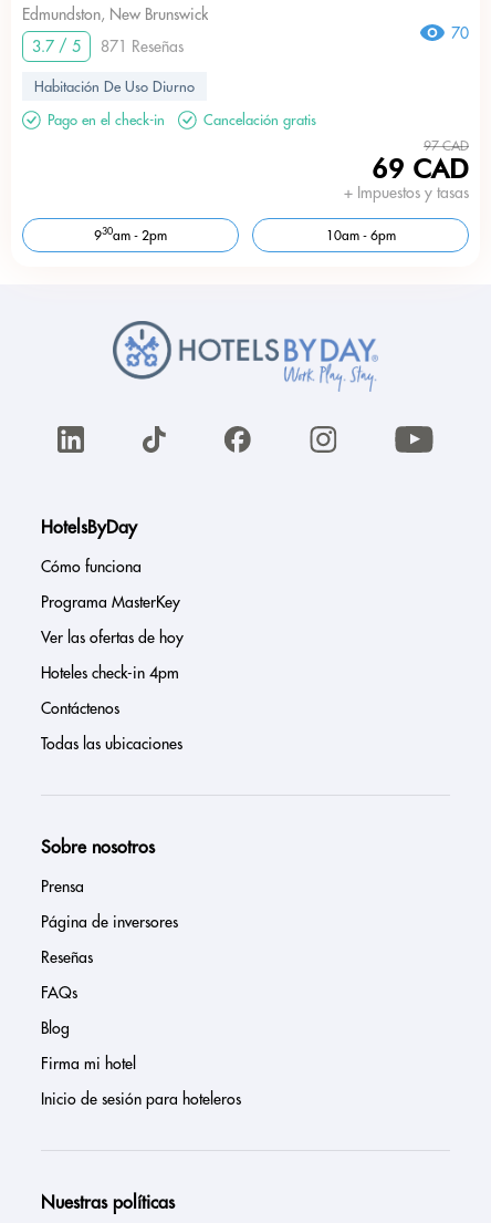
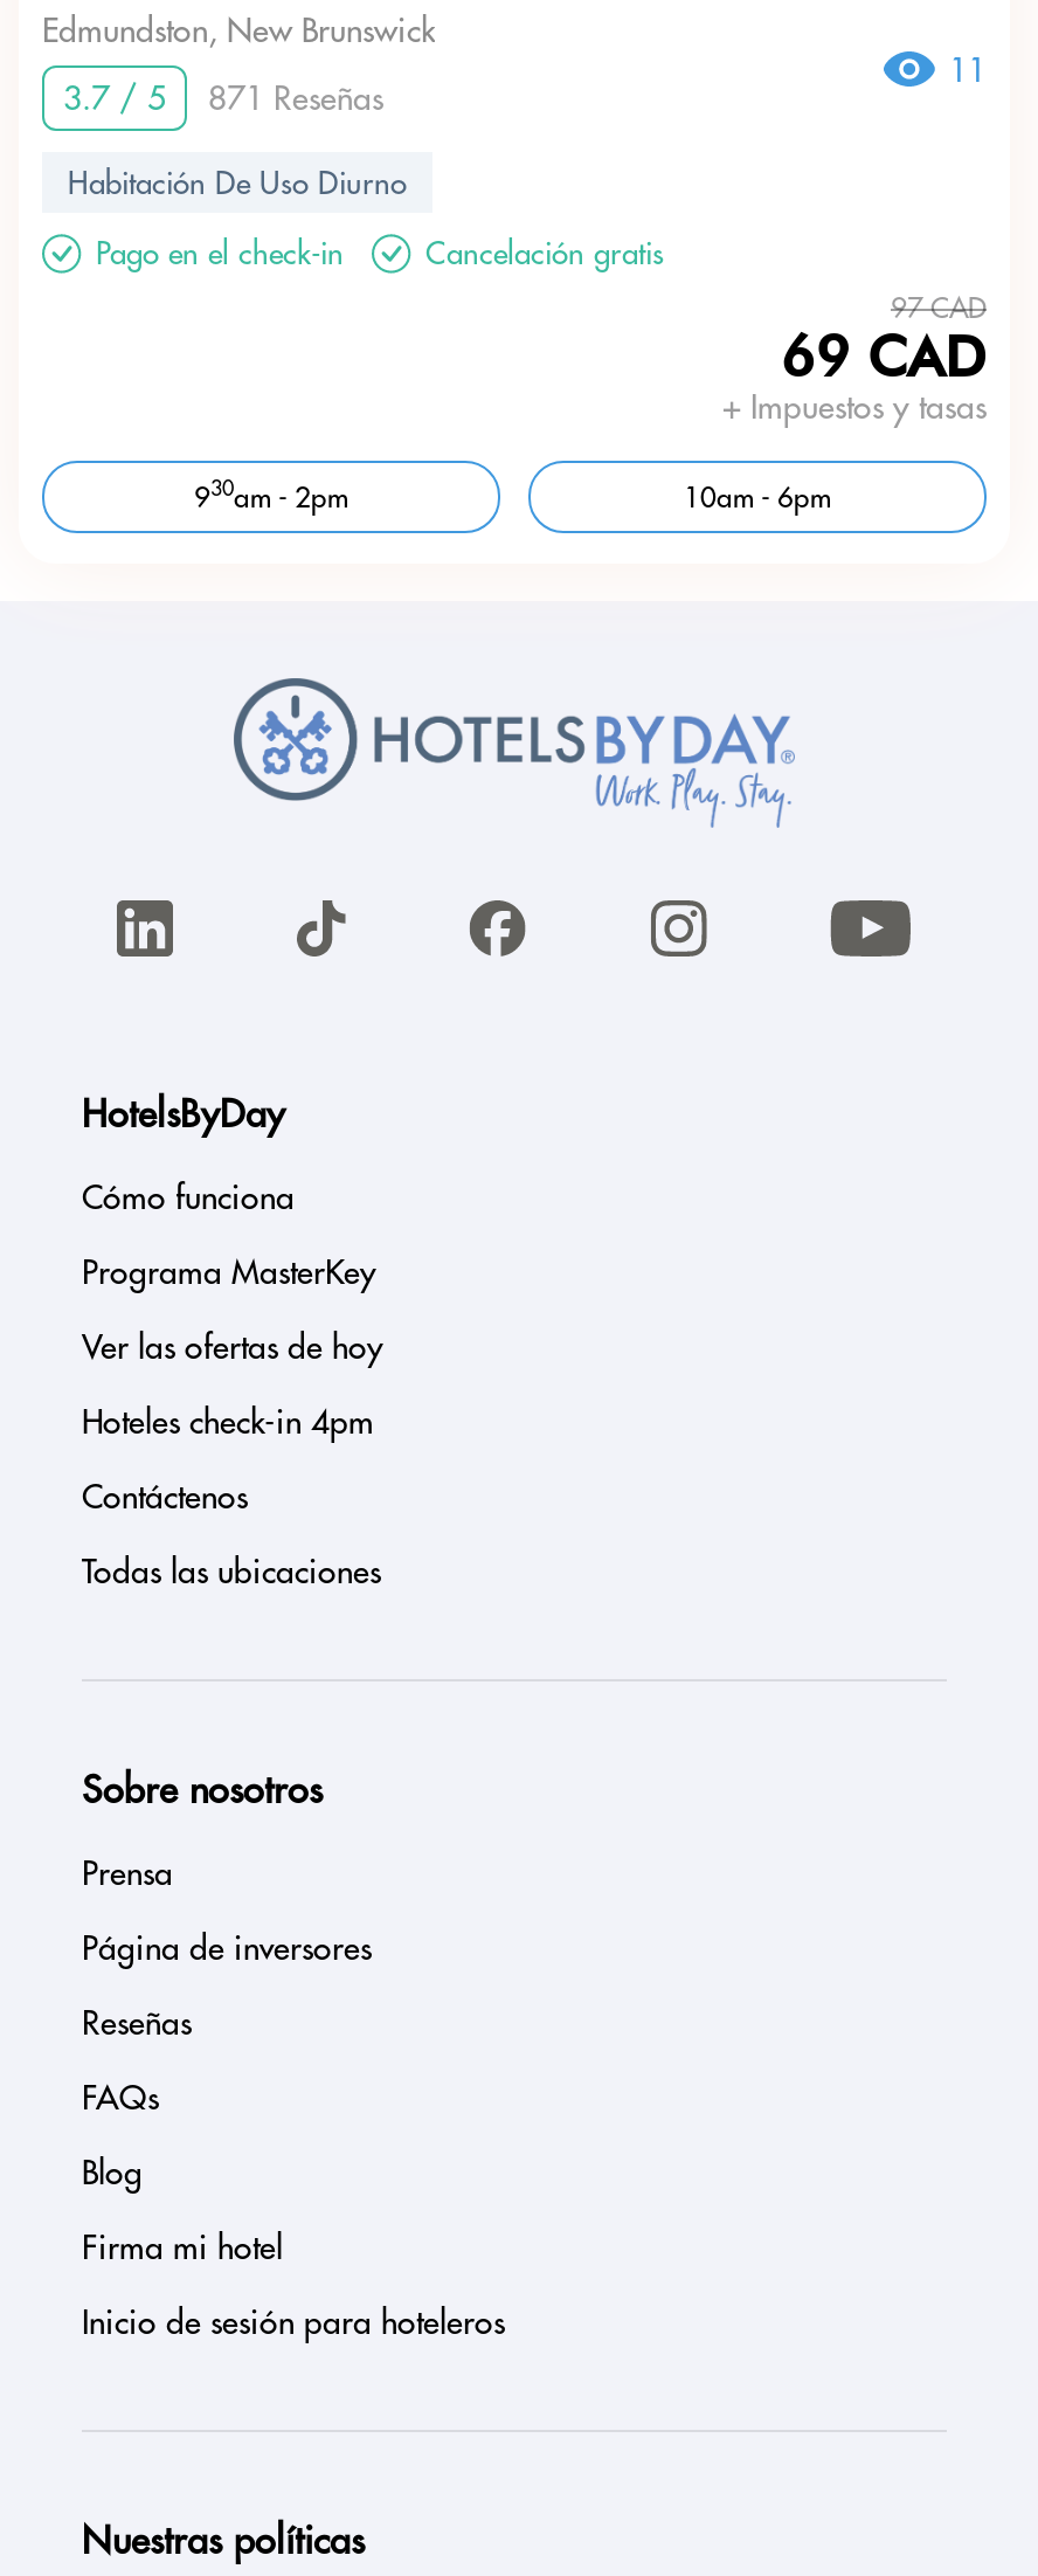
[451,23,469,43] 70 -> [949,48,987,90] 11

